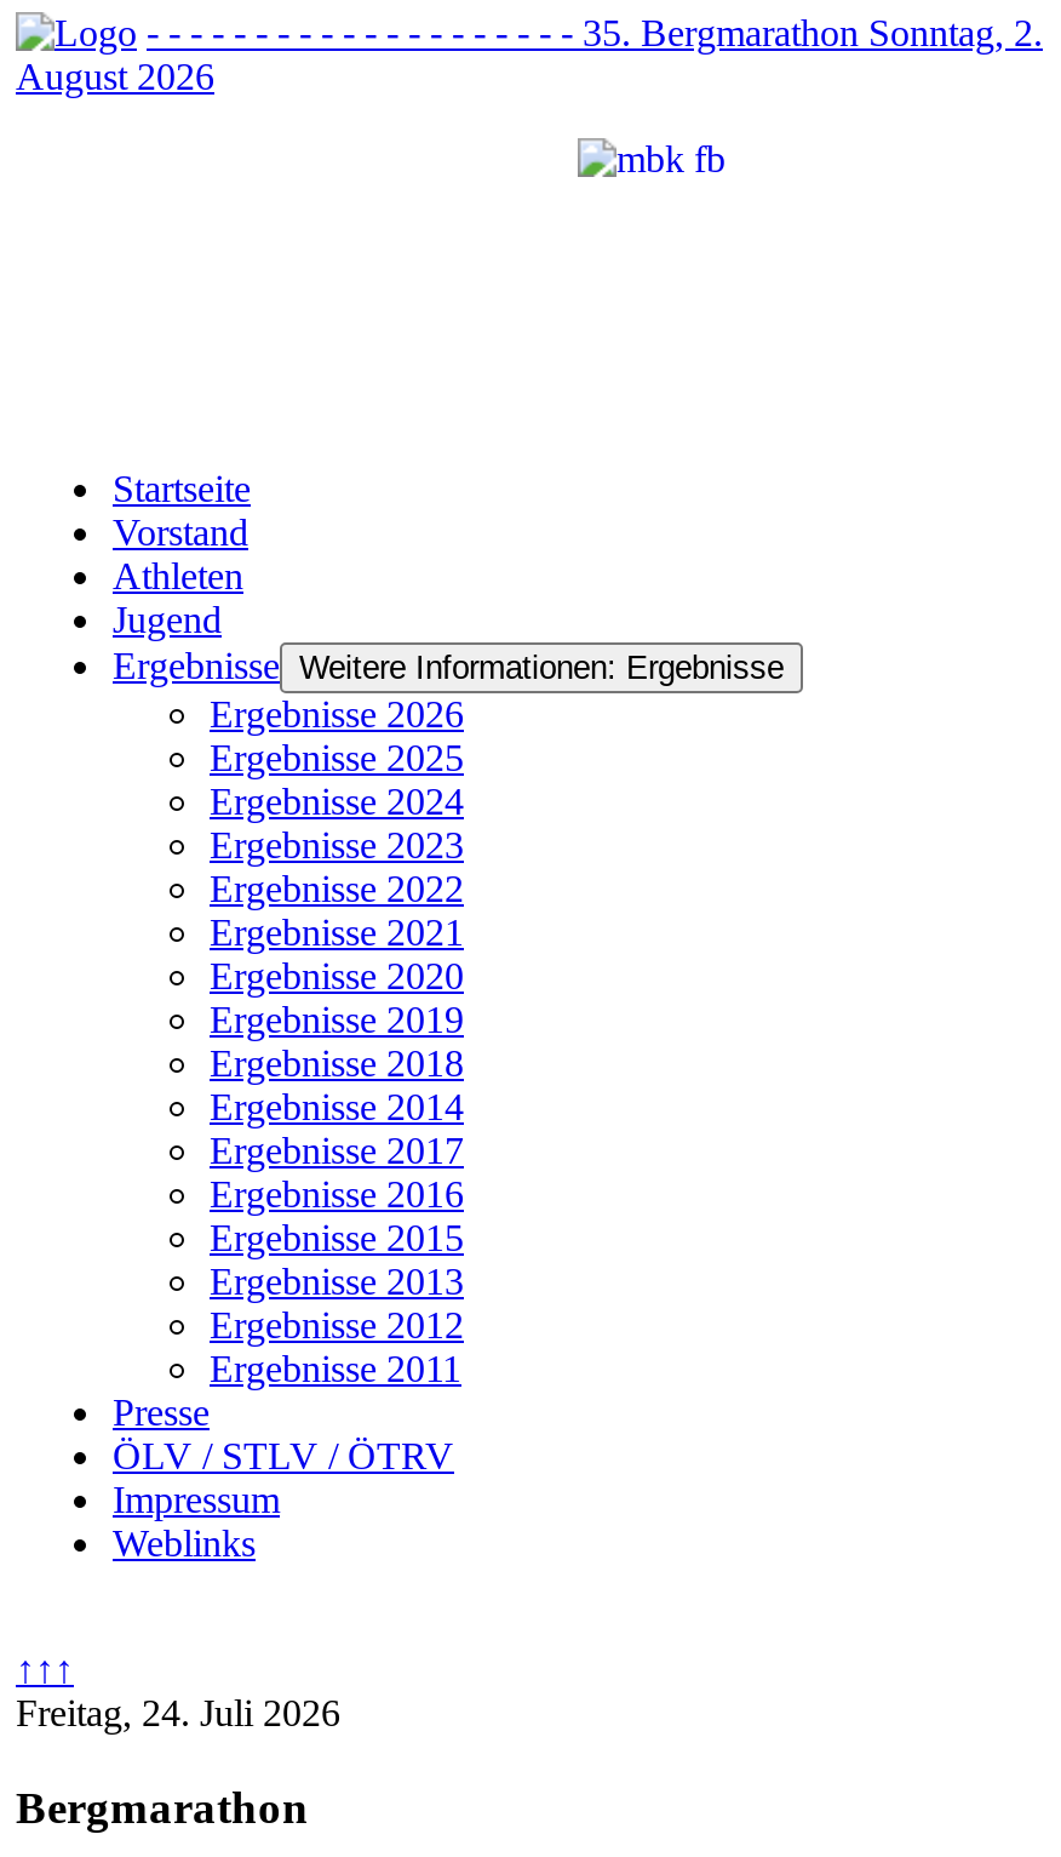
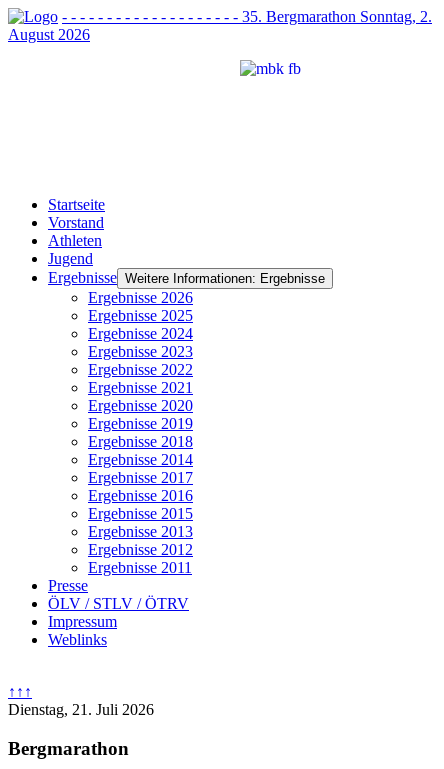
[16,1692,340,1733] Freitag, 24. Juli 2026 -> [8,701,154,718] Dienstag, 21. Juli 2026

